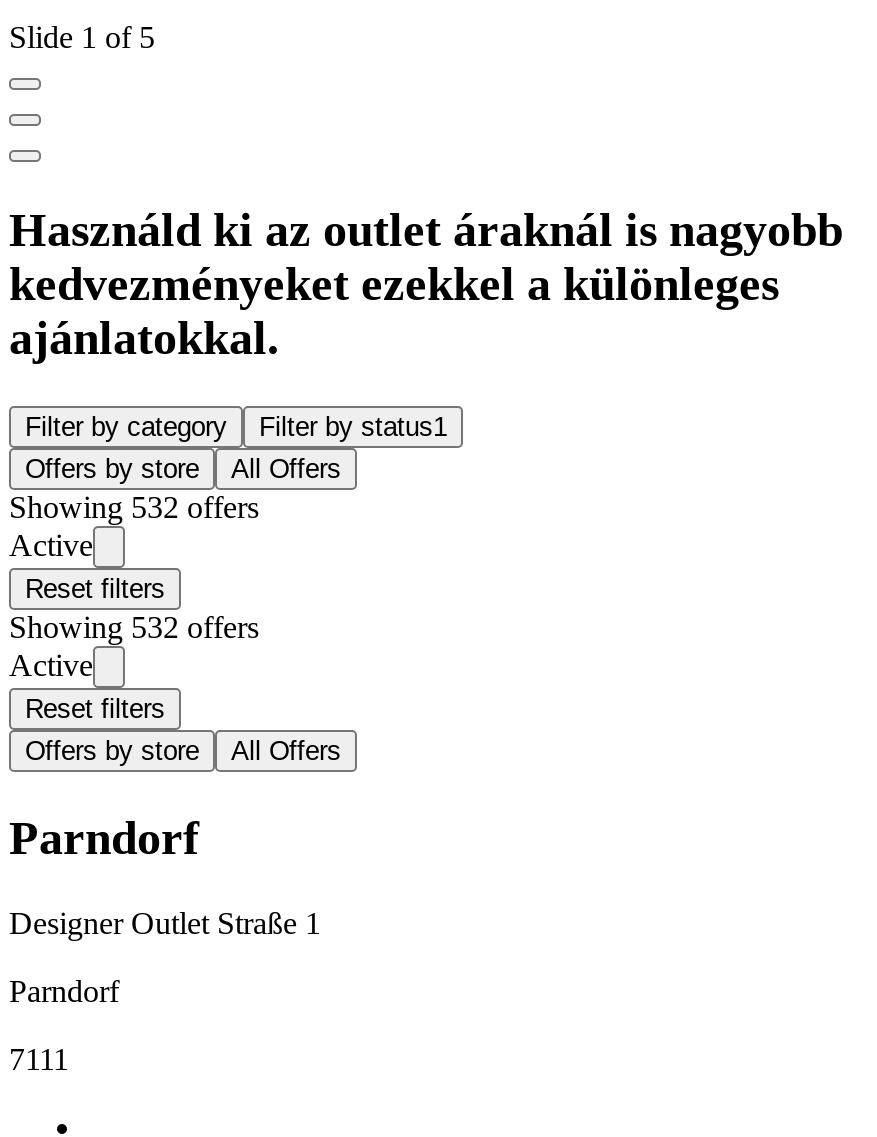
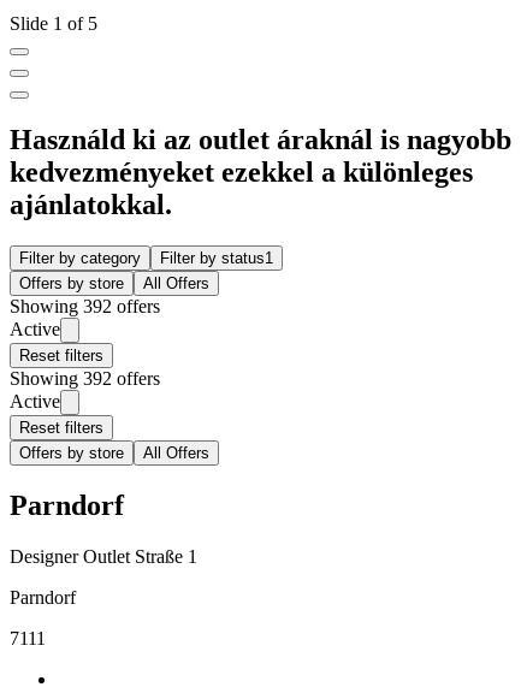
[9,490,259,524] Showing 532 offers -> [10,296,160,316] Showing 392 offers
[9,610,259,644] Showing 532 offers -> [10,368,160,389] Showing 392 offers

